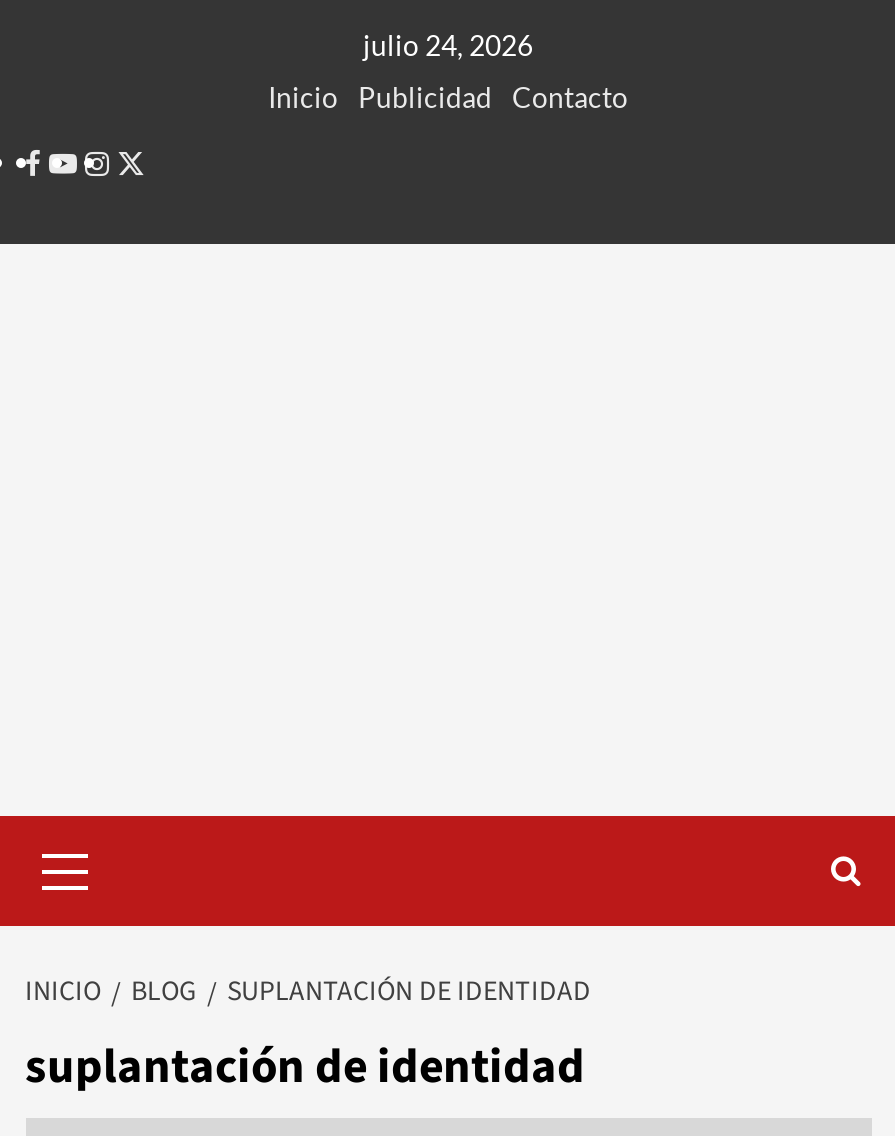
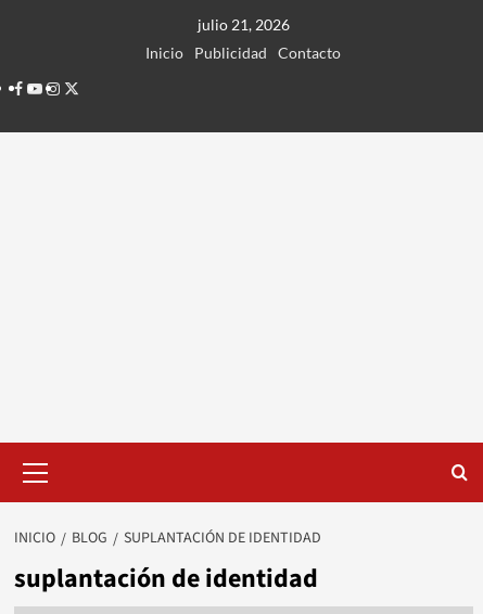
[363,28,533,62] julio 24, 2026 -> [197,15,289,34] julio 21, 2026

